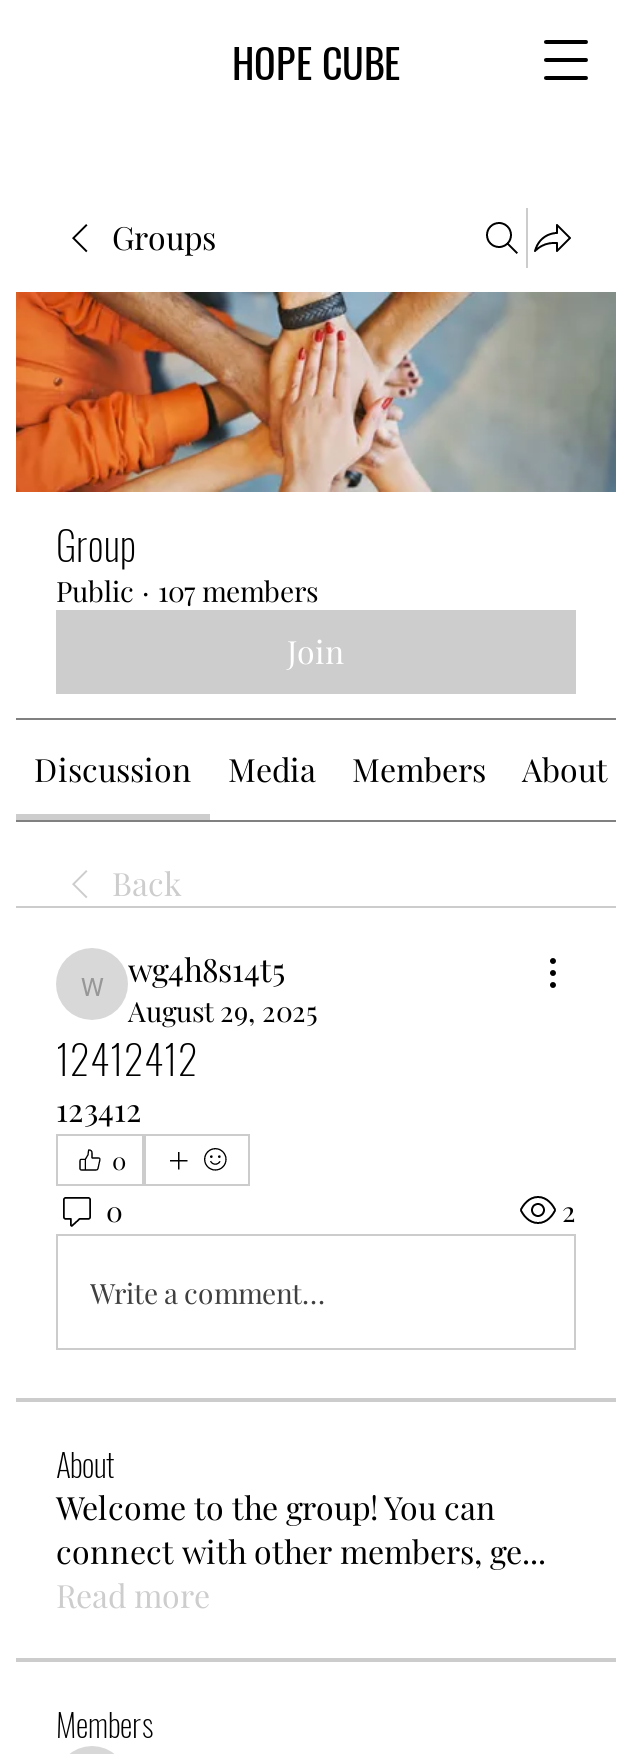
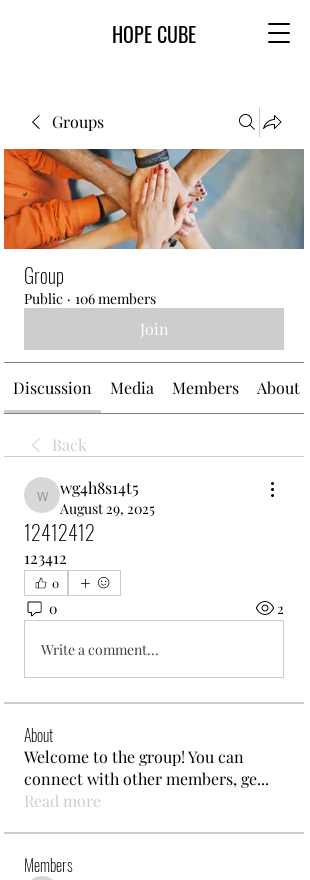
[56,572,318,610] Public · 107 members -> [24,289,156,308] Public · 106 members

